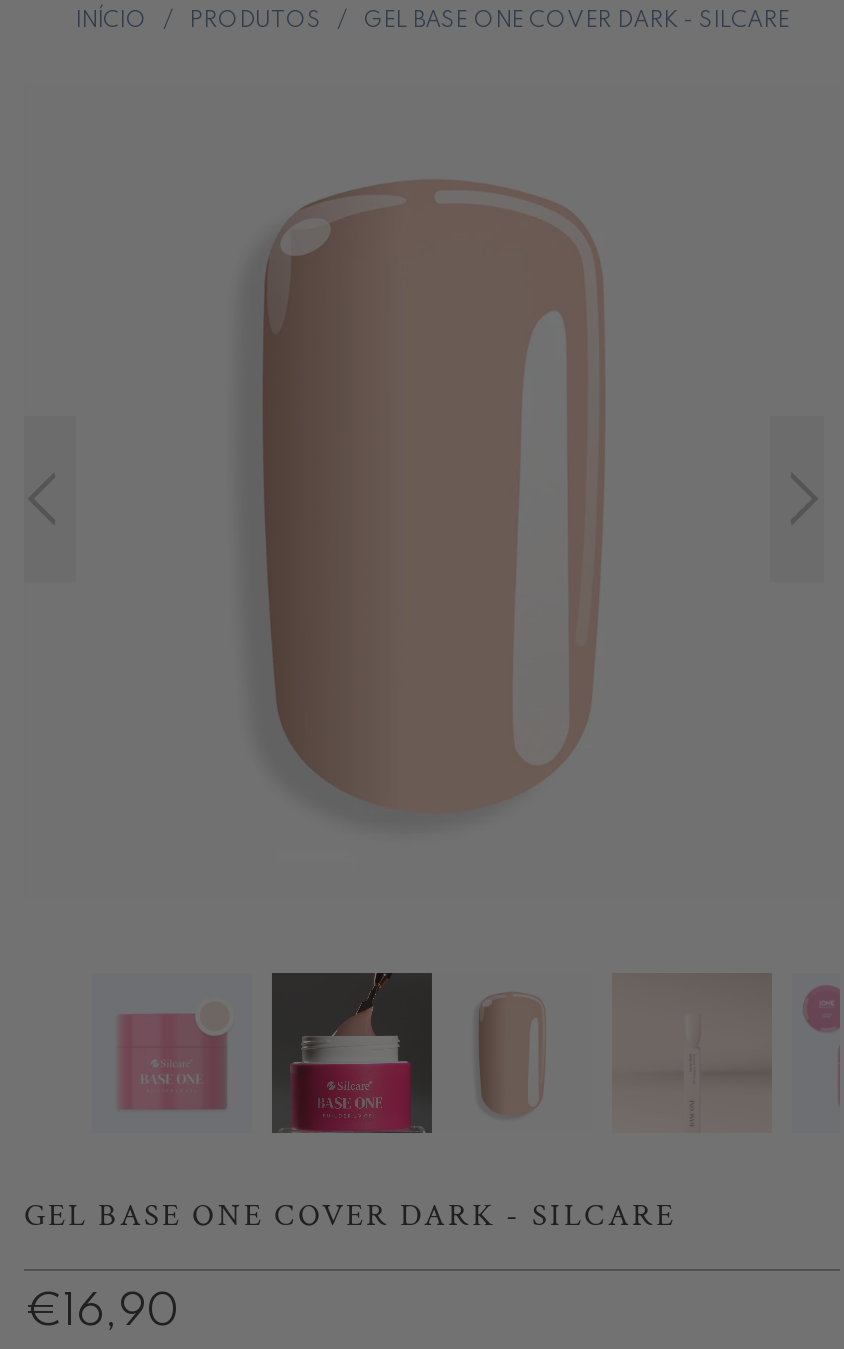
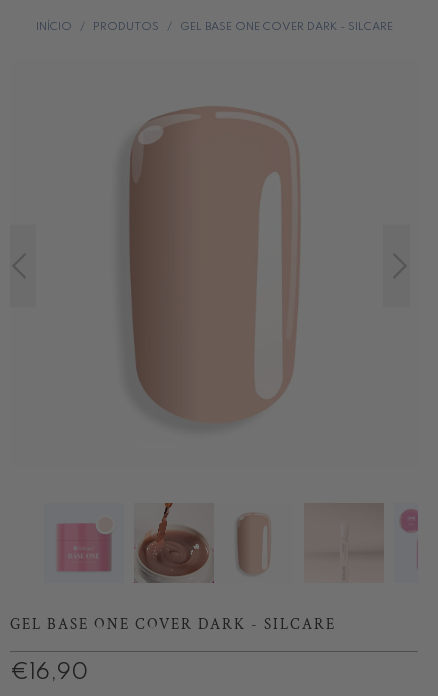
[270,971,434,1135] [image] -> [134,502,214,583] [image]

